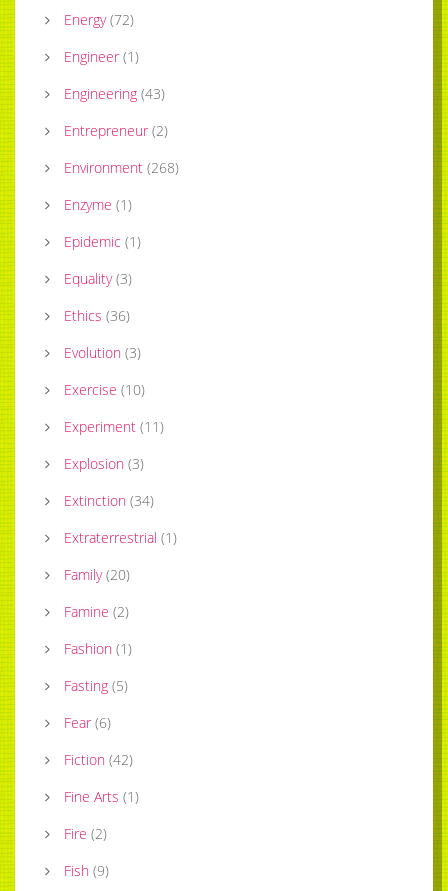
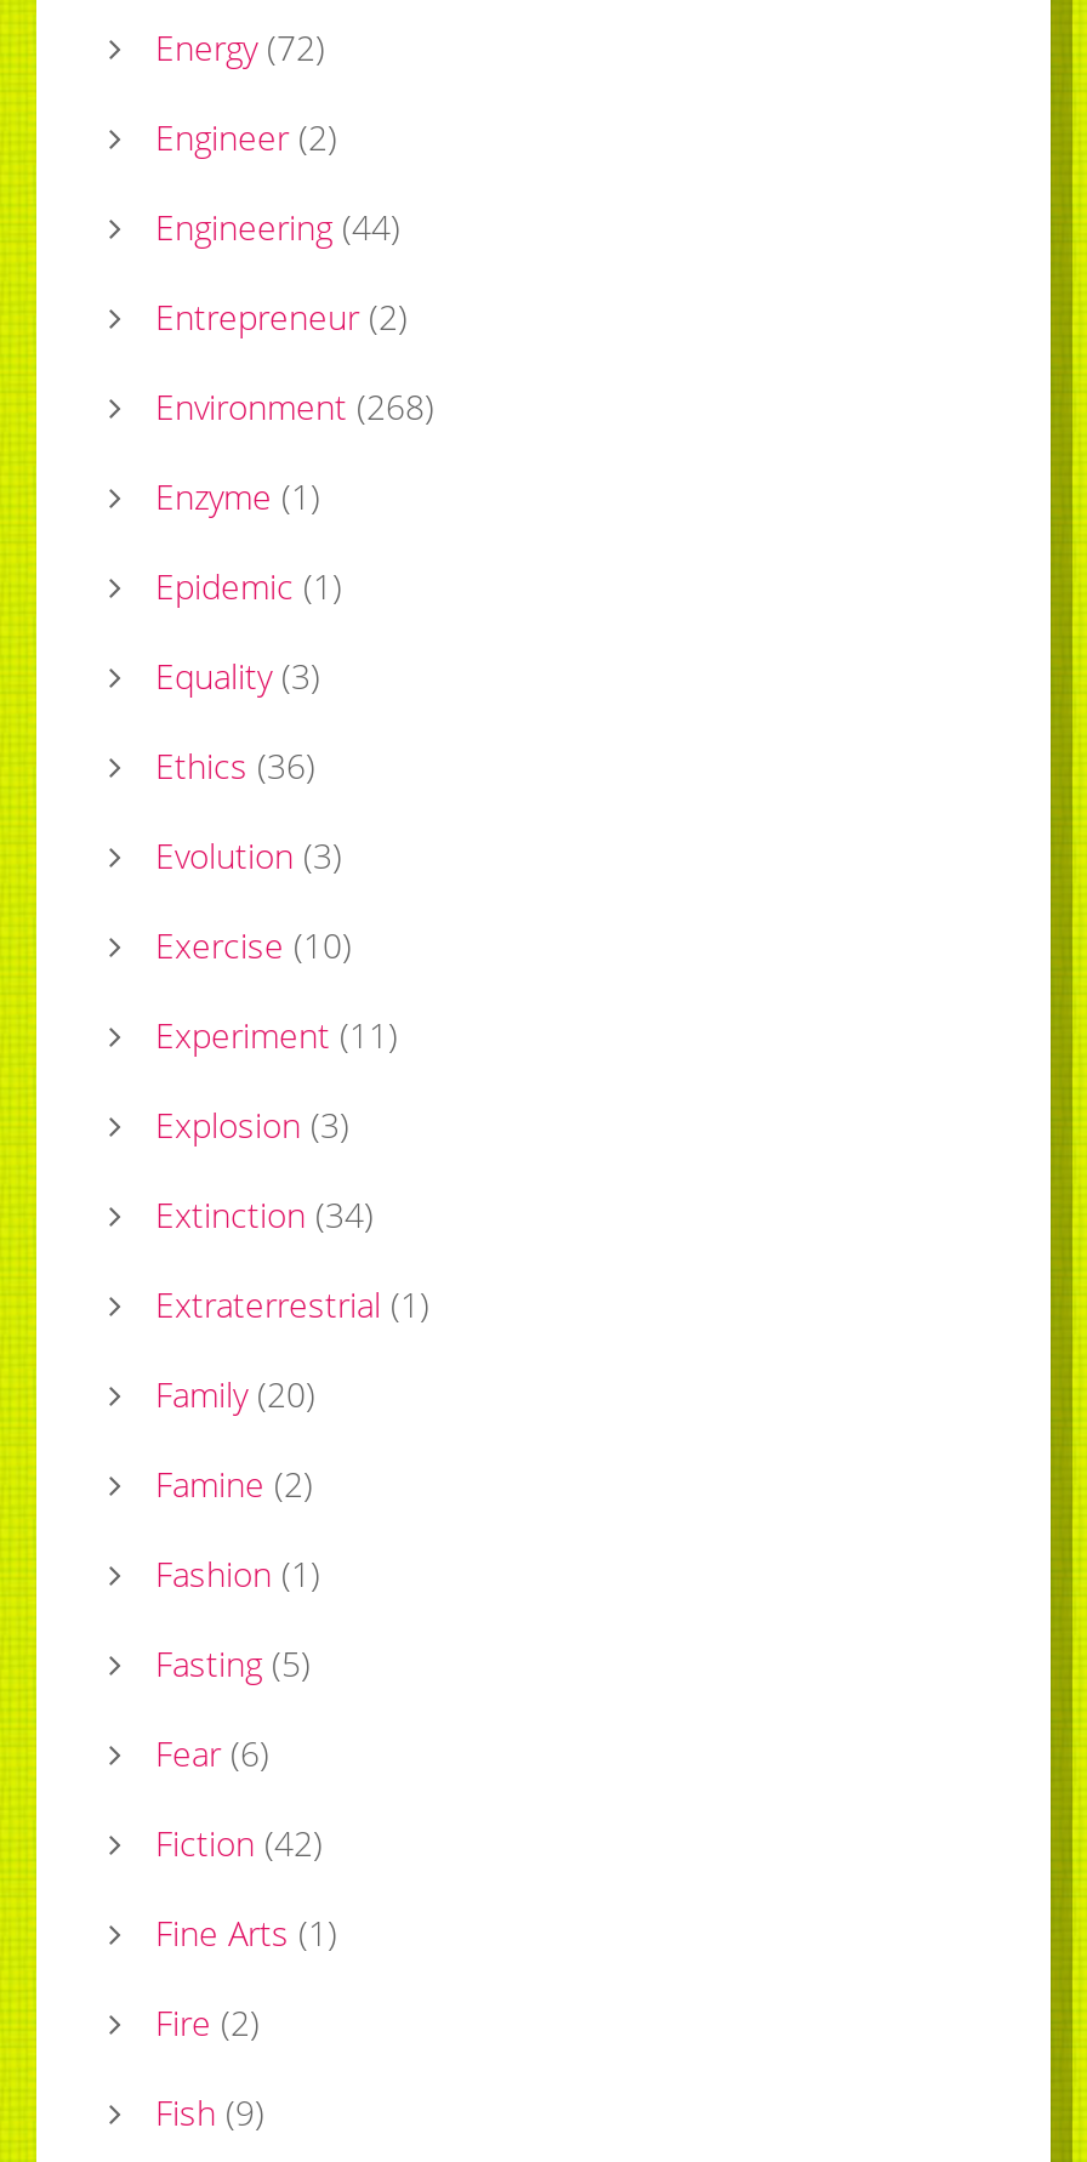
[64,47,139,66] Engineer (1) -> [155,115,337,161] Engineer (2)
[64,84,165,103] Engineering (43) -> [155,205,400,251] Engineering (44)

